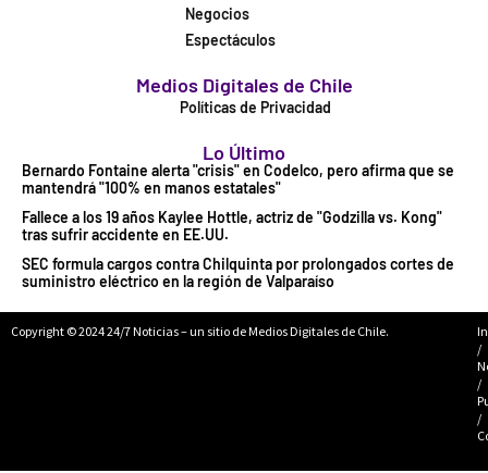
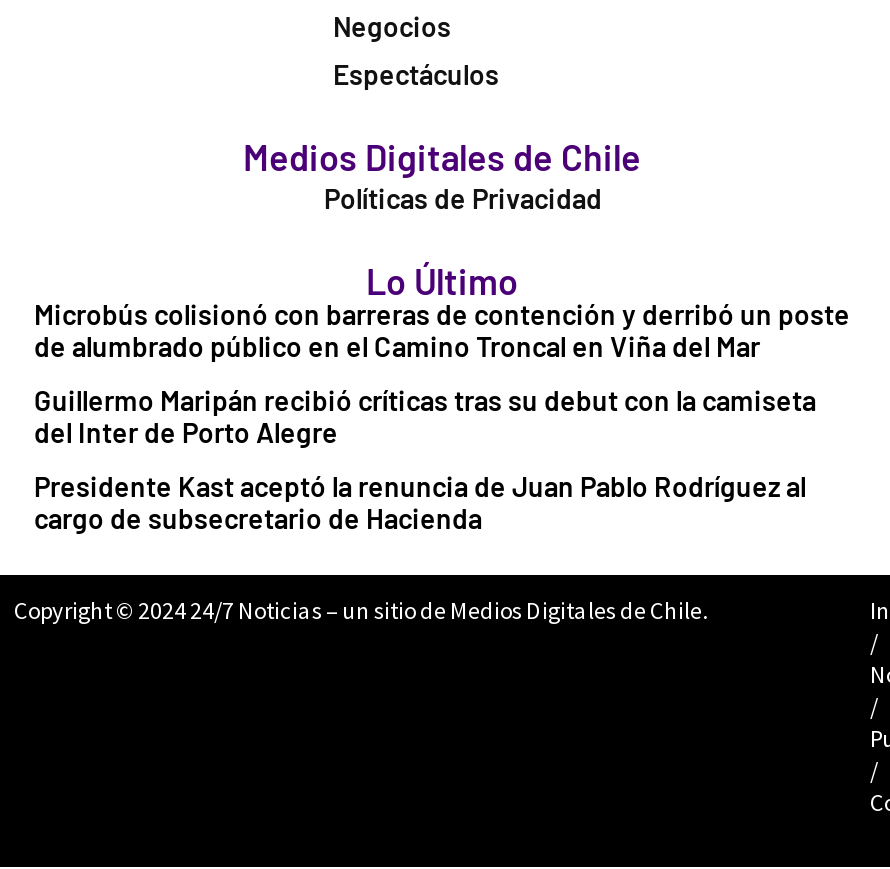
[22,161,454,197] Bernardo Fontaine alerta "crisis" en Codelco, pero afirma que se | mantendrá "100% en manos estatales" -> [34,296,850,362] Microbús colisionó con barreras de contención y derribó un poste | de alumbrado público en el Camino Troncal en Viña del Mar
[22,208,442,243] Fallece a los 19 años Kaylee Hottle, actriz de "Godzilla vs. Kong" | tras sufrir accidente en EE.UU. -> [34,382,816,448] Guillermo Maripán recibió críticas tras su debut con la camiseta | del Inter de Porto Alegre
[22,254,454,290] SEC formula cargos contra Chilquinta por prolongados cortes de | suministro eléctrico en la región de Valparaíso -> [34,468,806,534] Presidente Kast aceptó la renuncia de Juan Pablo Rodríguez al | cargo de subsecretario de Hacienda

